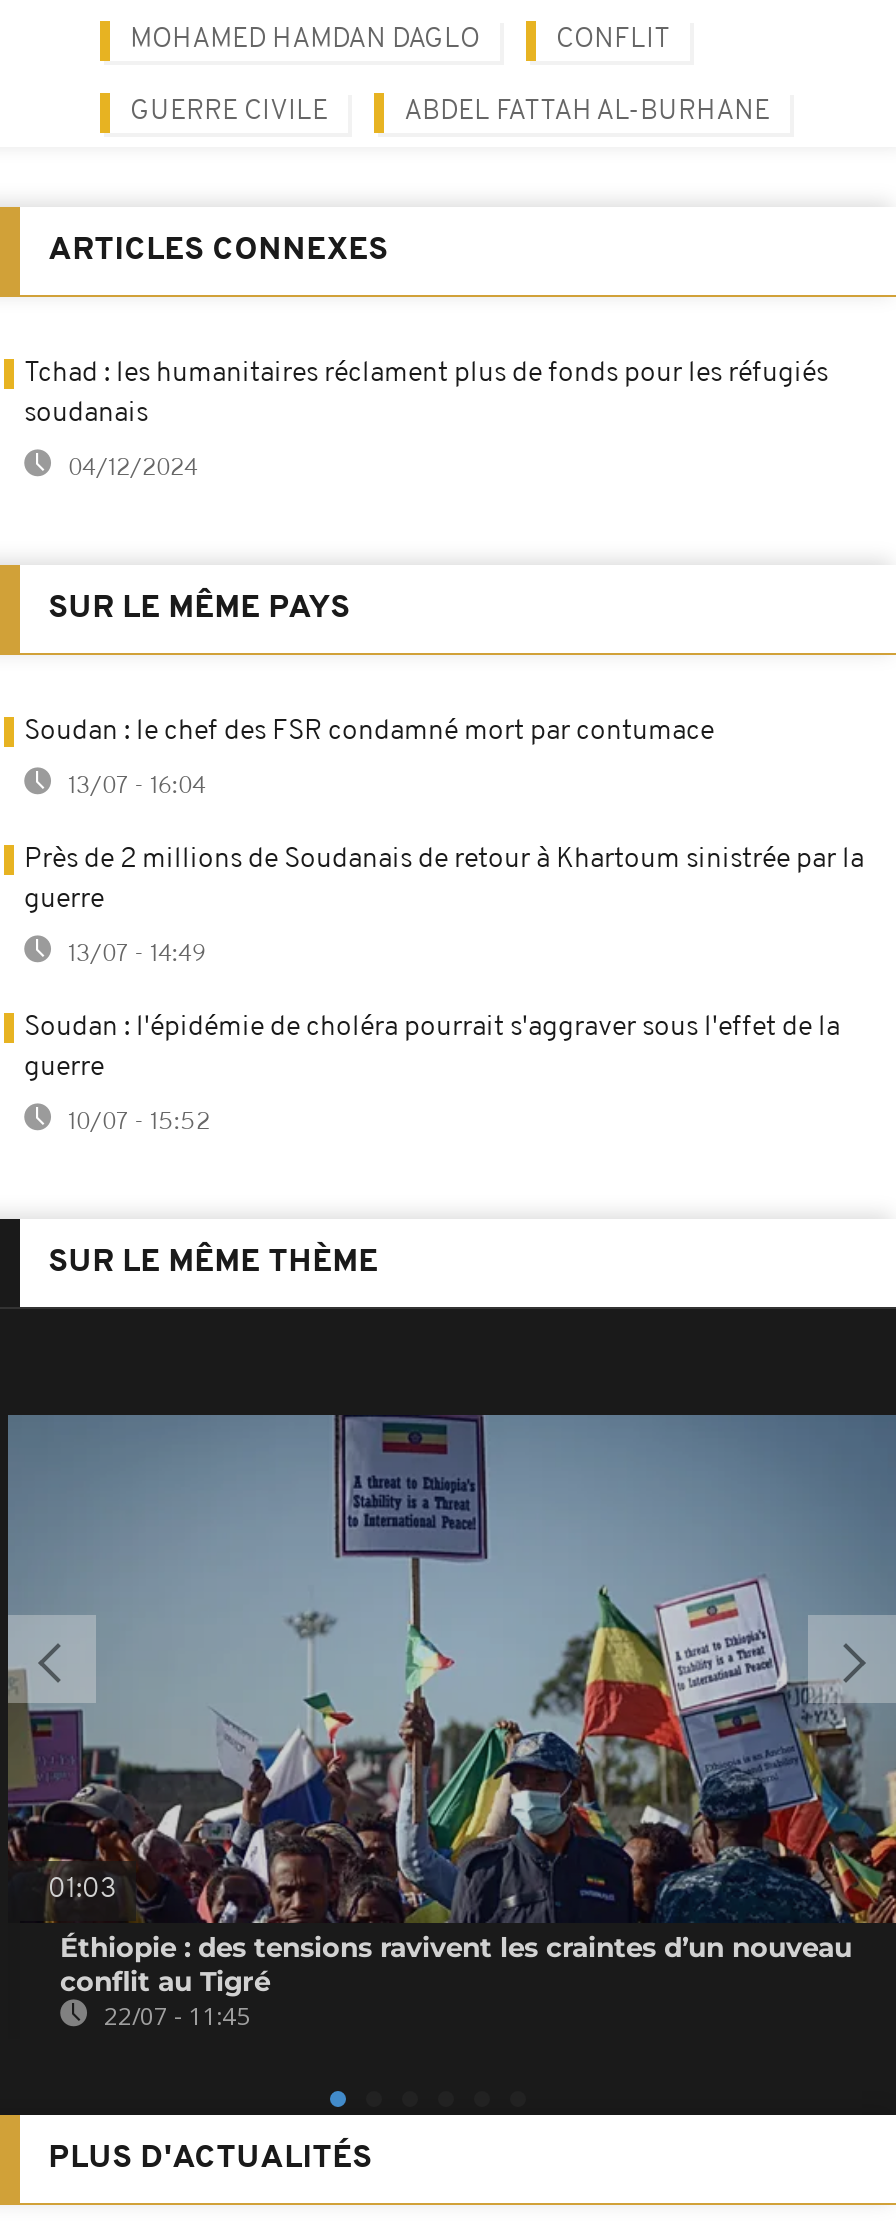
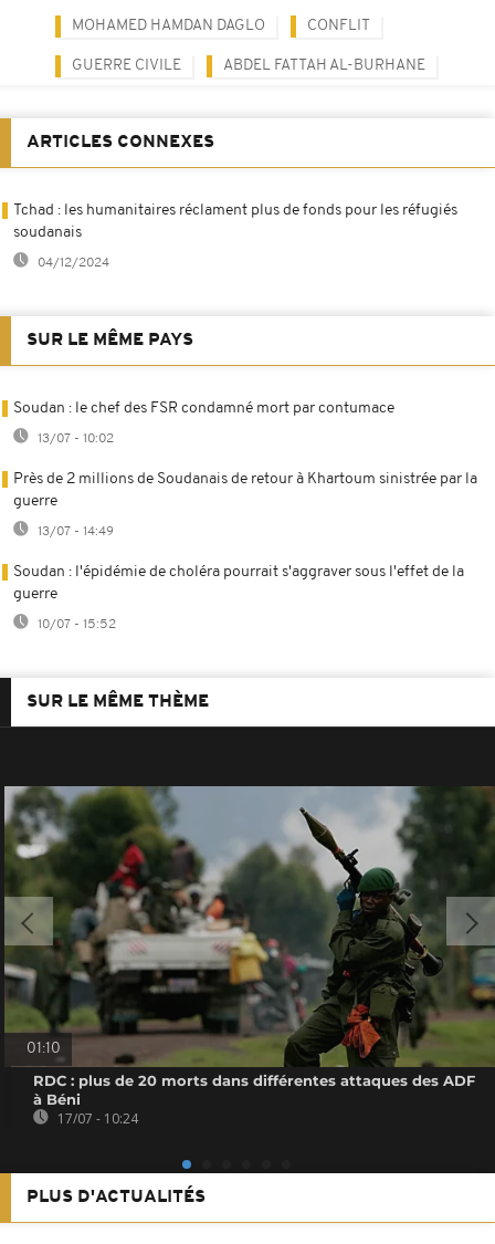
[62,775,206,799] 13/07 - 16:04 -> [34,432,114,446] 13/07 - 10:02
[6,1413,890,1921] [image] | 01:03 -> [4,785,492,1067] [image] | 01:10
[60,1931,852,2033] Éthiopie : des tensions ravivent les craintes d’un nouveau | conflit au Tigré | 22/07 - 11:45 -> [33,1071,475,1128] RDC : plus de 20 morts dans différentes attaques des ADF | à Béni | 17/07 - 10:24

